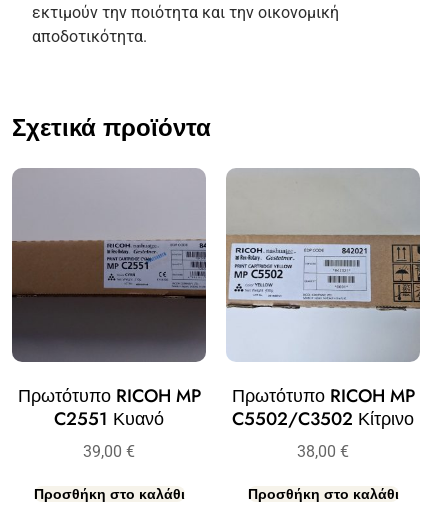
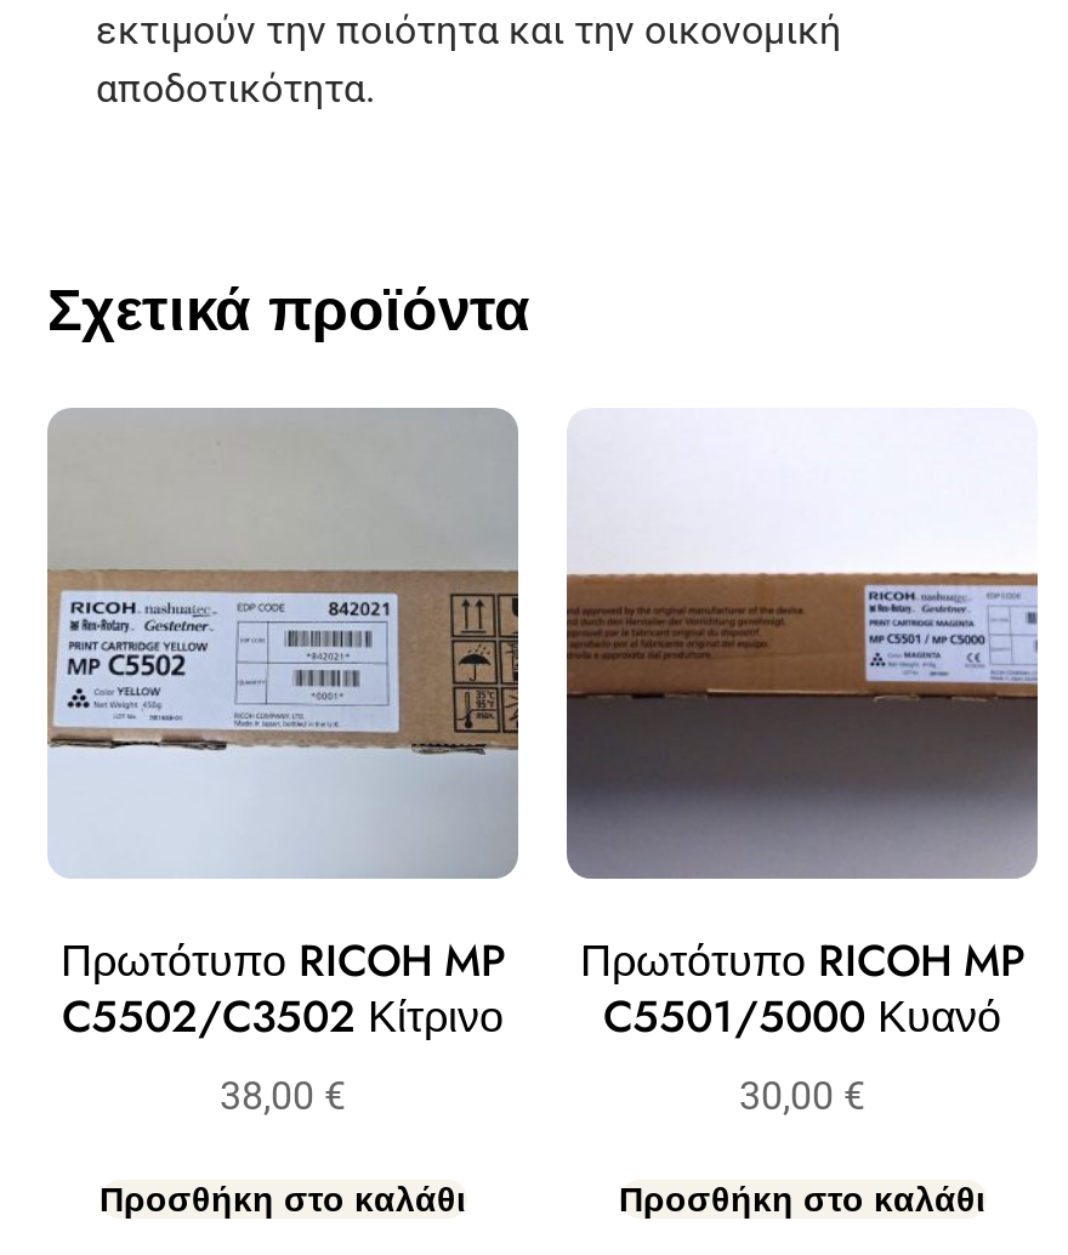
[225,168,421,361] [image] -> [564,408,1040,879] [image]
[11,235,207,363] [image] -> [45,568,521,879] [image]
[54,405,164,460] C2551 Κυανό | 39,00 € -> [62,984,504,1118] C5502/C3502 Κίτρινο | 38,00 €
[232,405,414,460] C5502/C3502 Κίτρινο | 38,00 € -> [603,984,1001,1118] C5501/5000 Κυανό | 30,00 €

